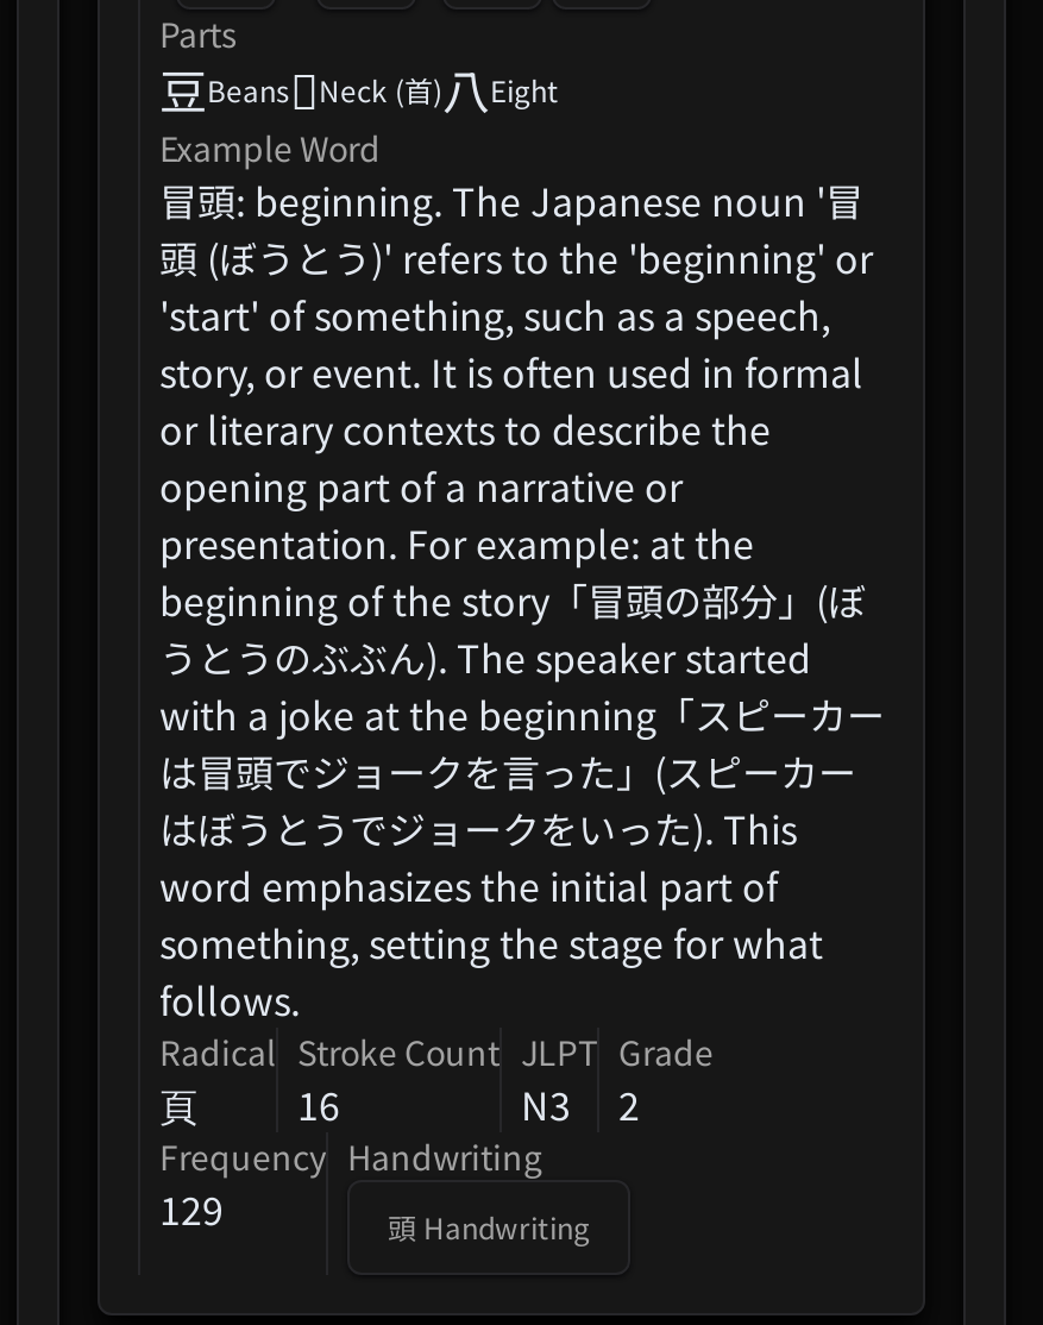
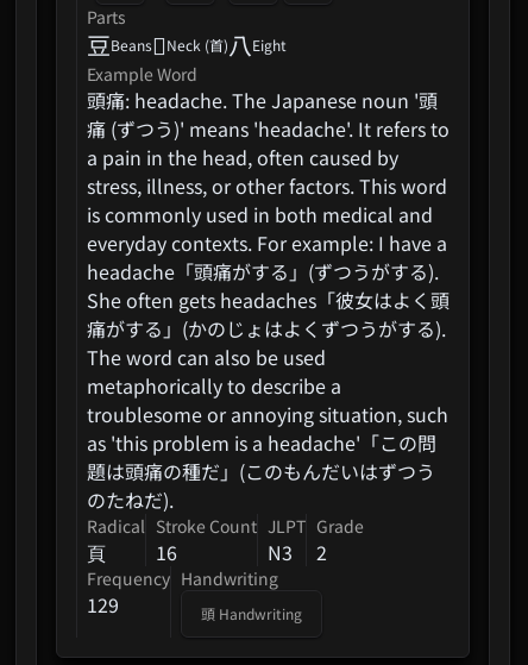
[159,171,885,1028] 冒頭: beginning. The Japanese noun '冒 | 頭 (ぼうとう)' refers to the 'beginning' or | 'start' of something, such as a speech, | story, or event. It is often used in formal | or literary contexts to describe the | opening part of a narrative or | presentation. For example: at the | beginning of the story「冒頭の部分」(ぼ | うとうのぶぶん). The speaker started | with a joke at the beginning「スピーカー | は冒頭でジョークを言った」(スピーカー | はぼうとうでジョークをいった). This | word emphasizes the initial part of | something, setting the stage for what | follows. -> [87,86,450,514] 頭痛: headache. The Japanese noun '頭 | 痛 (ずつう)' means 'headache'. It refers to | a pain in the head, often caused by | stress, illness, or other factors. This word | is commonly used in both medical and | everyday contexts. For example: I have a | headache「頭痛がする」(ずつうがする). | She often gets headaches「彼女はよく頭 | 痛がする」(かのじょはよくずつうがする). | The word can also be used | metaphorically to describe a | troublesome or annoying situation, such | as 'this problem is a headache'「この問 | 題は頭痛の種だ」(このもんだいはずつう | のたねだ).

